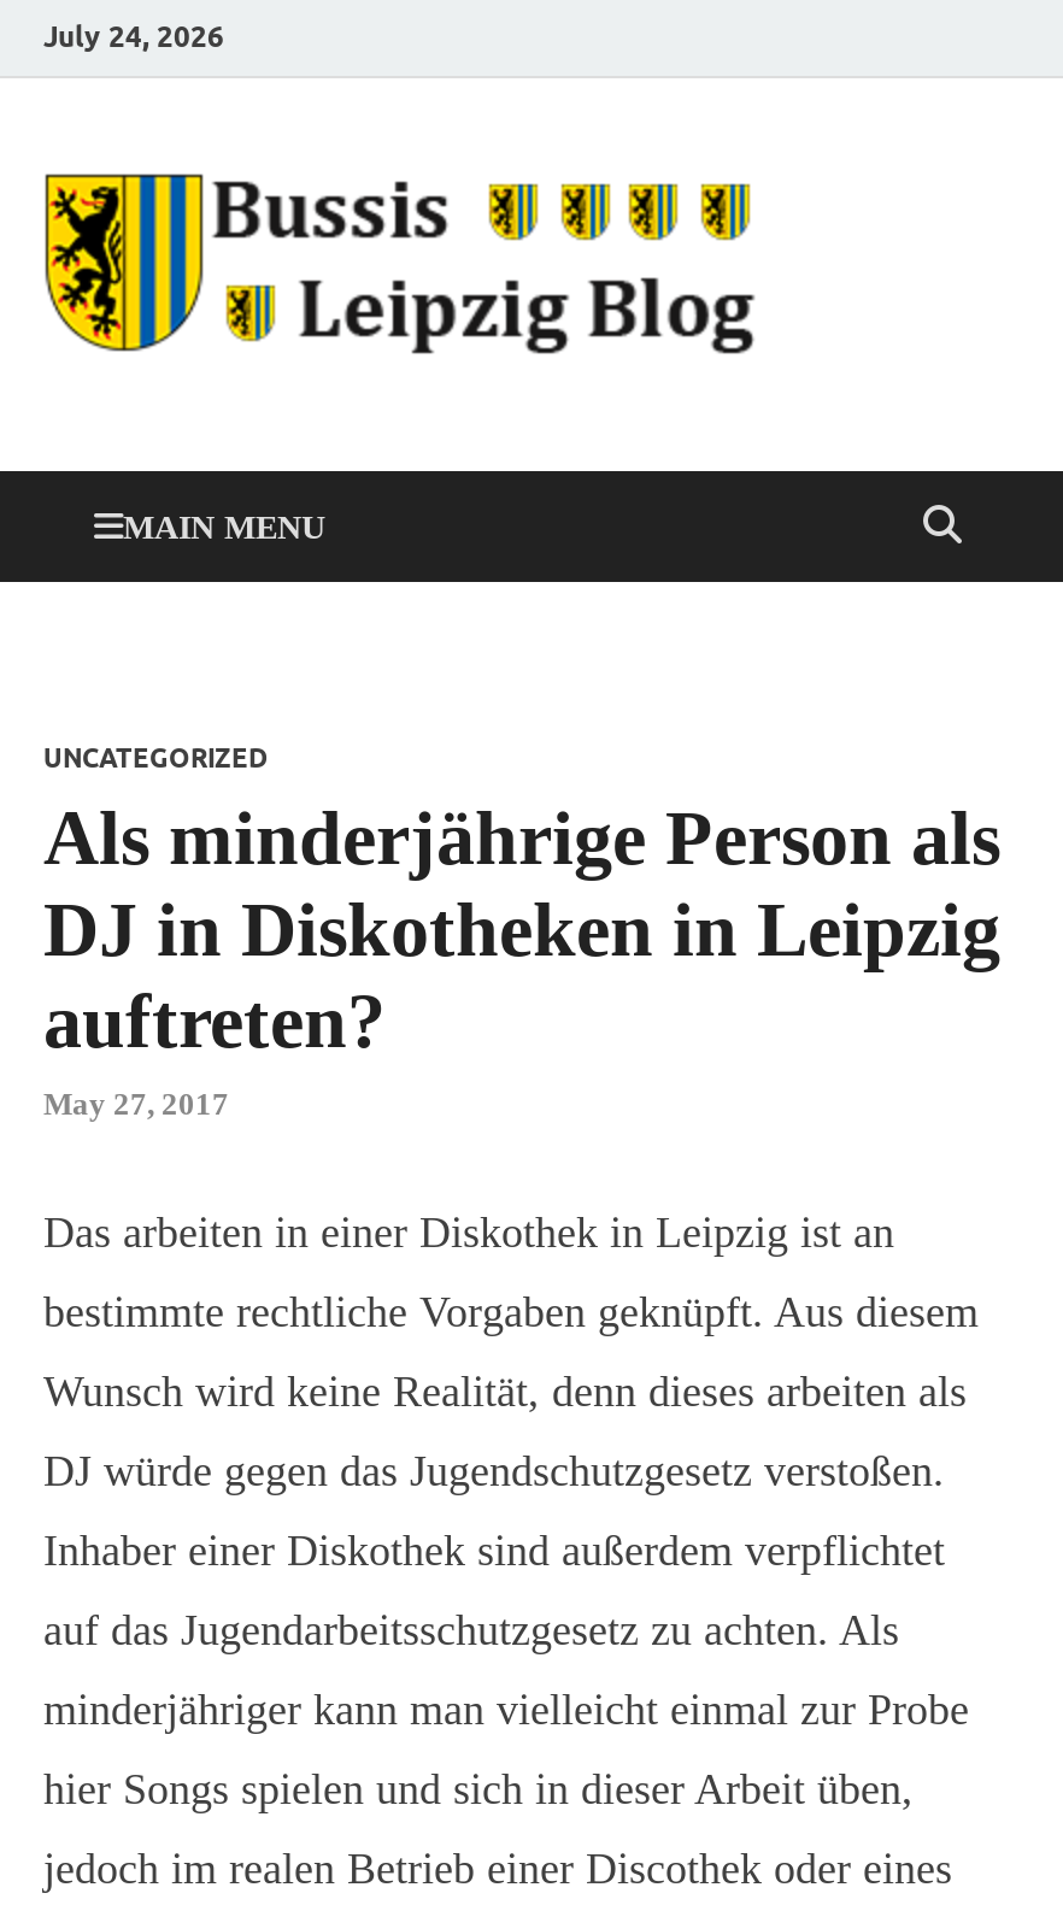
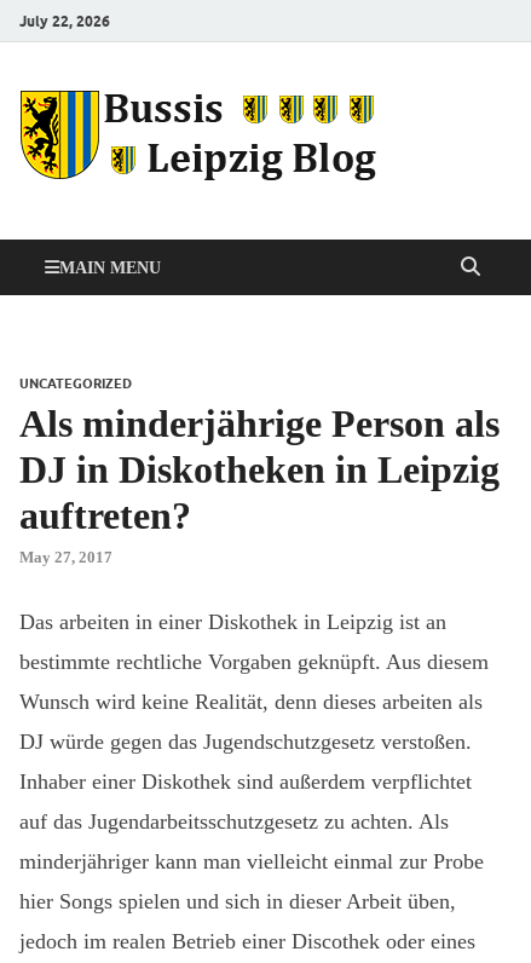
[43,17,224,53] July 24, 2026 -> [19,11,110,30] July 22, 2026

